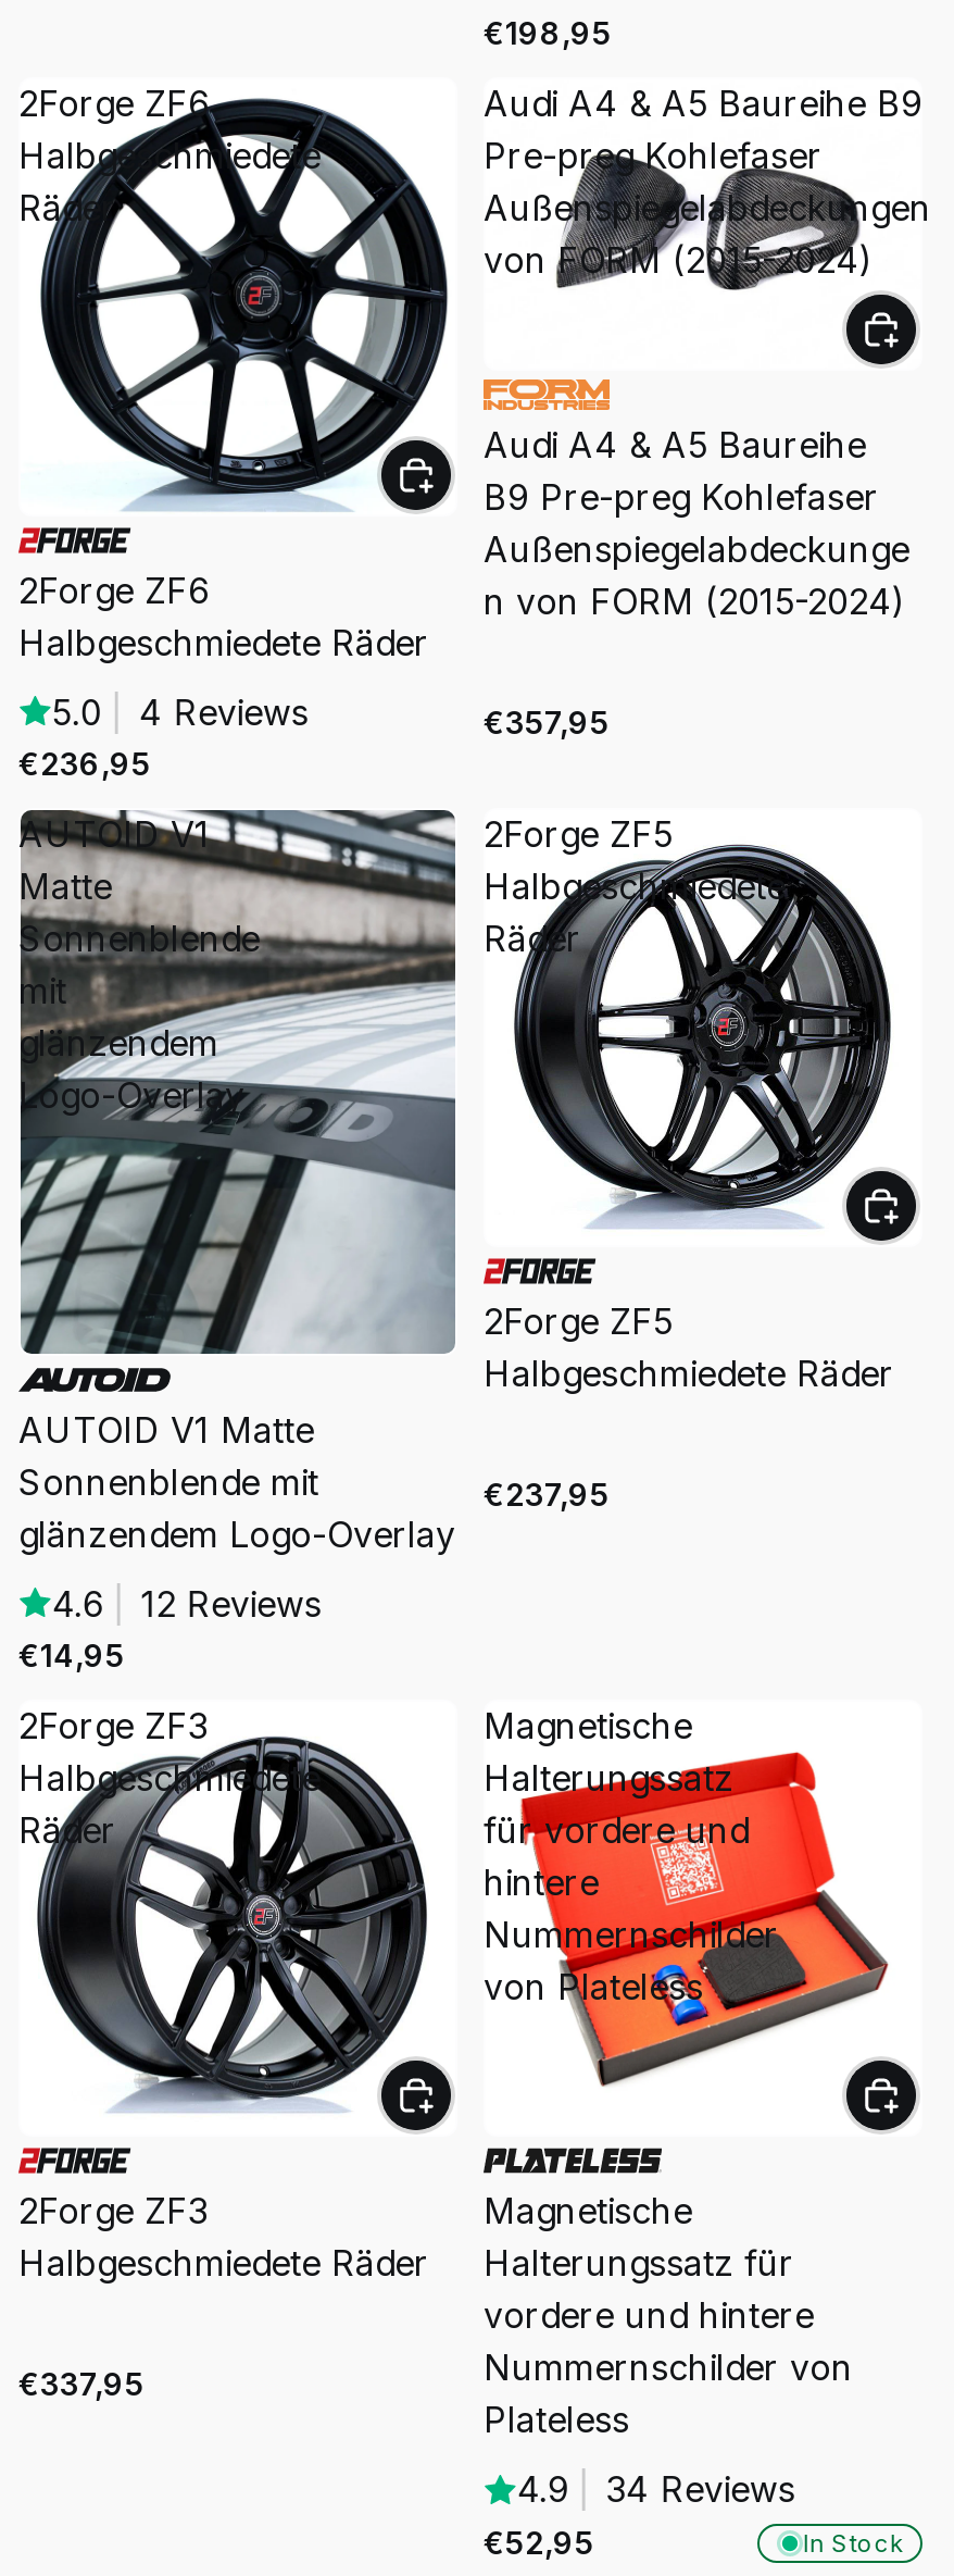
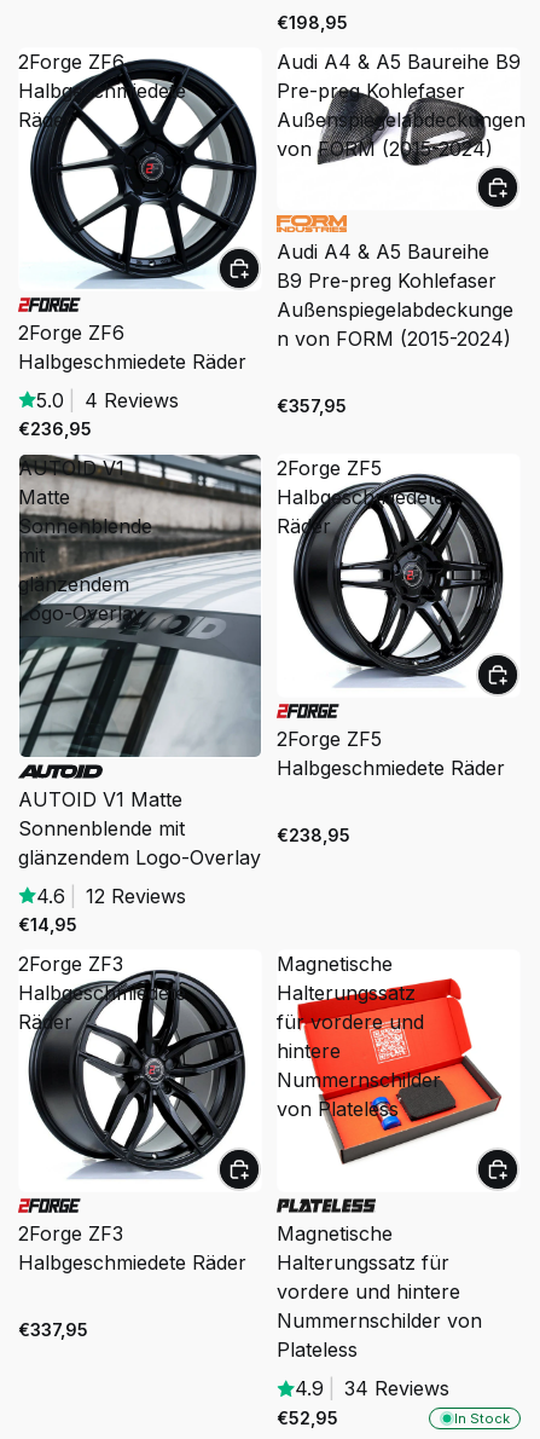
[484,1475,610,1512] €237,95 -> [277,824,350,845] €238,95

